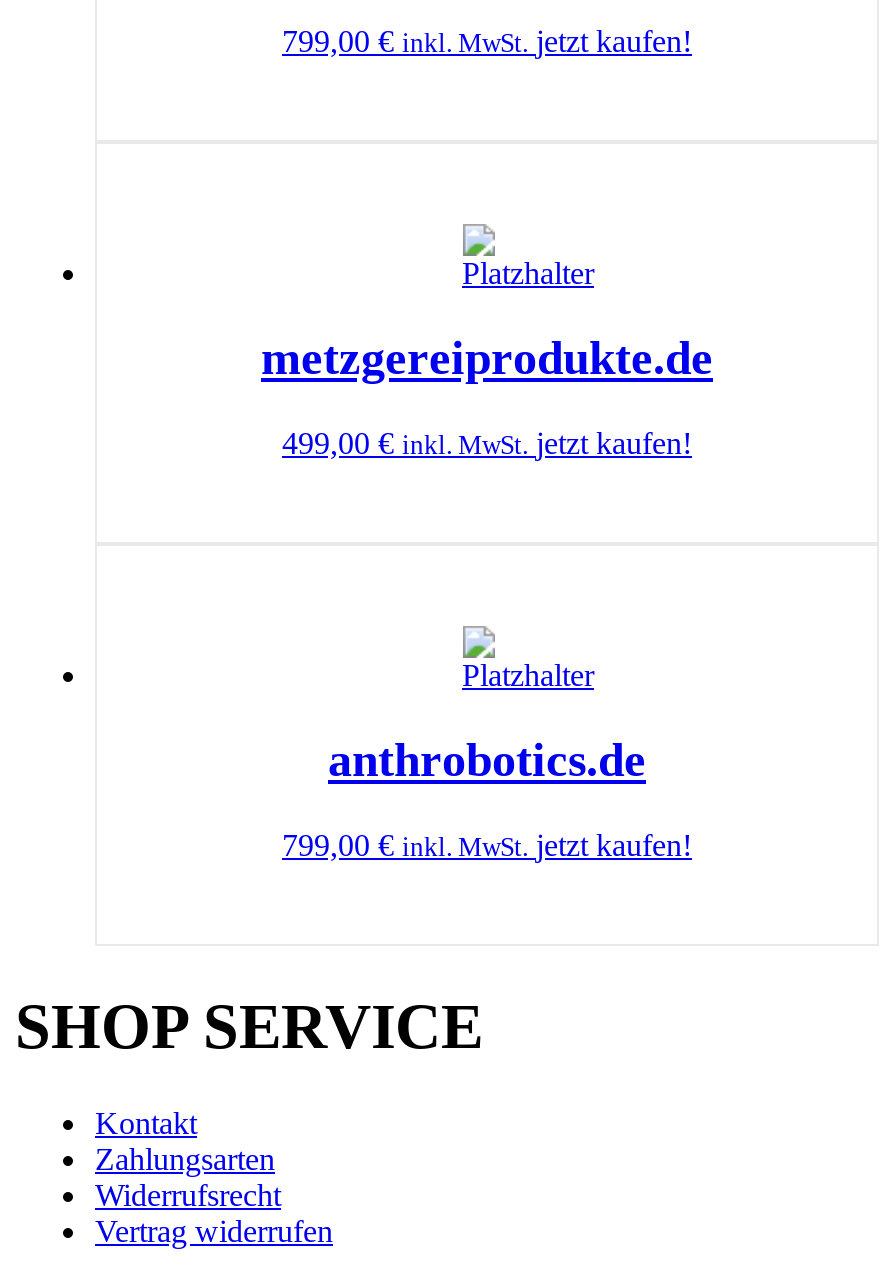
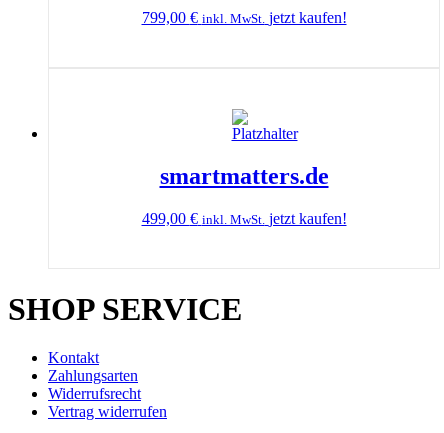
[261,332,713,384] metzgereiprodukte.de -> [159,163,328,189] smartmatters.de
[282,734,692,862] anthrobotics.de | 799,00 € inkl. MwSt. jetzt kaufen! -> none

